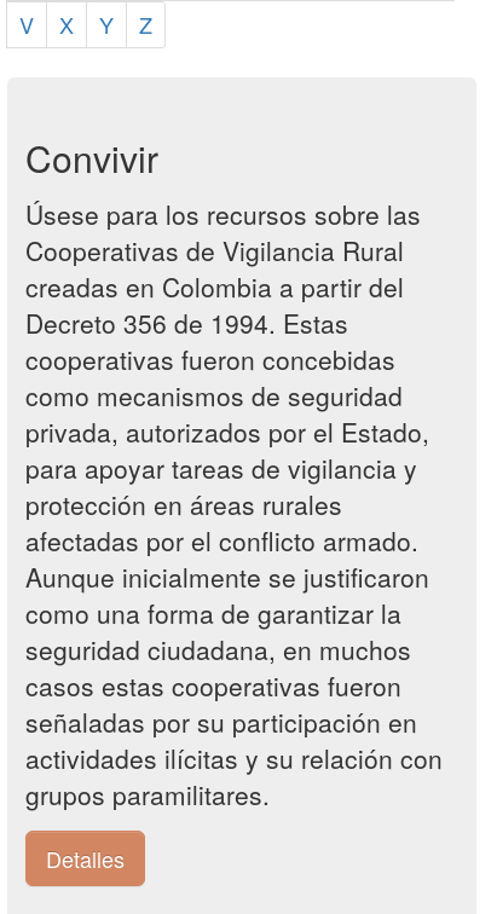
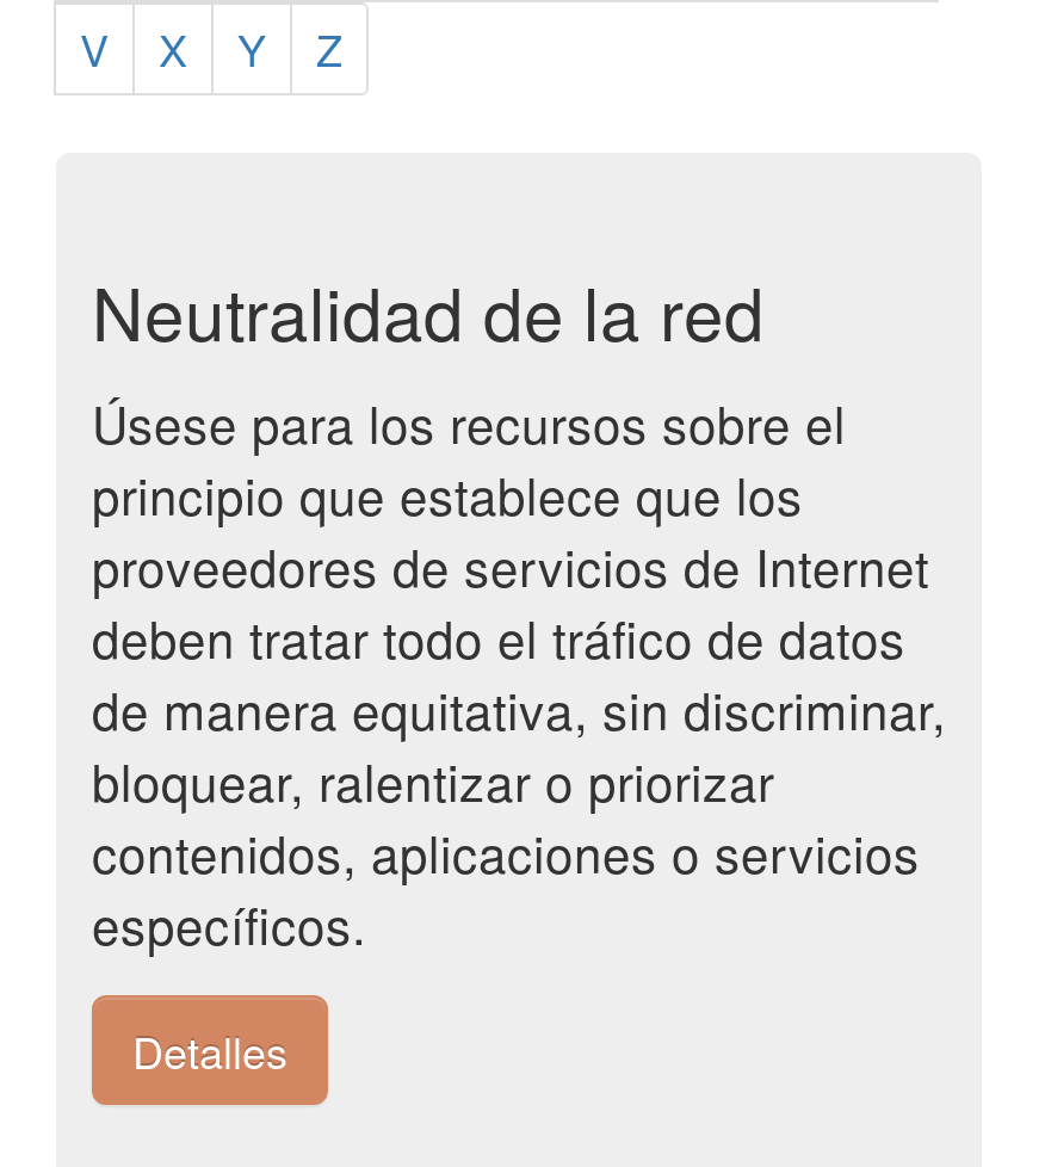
[25,132,443,812] Convivir | Úsese para los recursos sobre las | Cooperativas de Vigilancia Rural | creadas en Colombia a partir del | Decreto 356 de 1994. Estas | cooperativas fueron concebidas | como mecanismos de seguridad | privada, autorizados por el Estado, | para apoyar tareas de vigilancia y | protección en áreas rurales | afectadas por el conflicto armado. | Aunque inicialmente se justificaron | como una forma de garantizar la | seguridad ciudadana, en muchos | casos estas cooperativas fueron | señaladas por su participación en | actividades ilícitas y su relación con | grupos paramilitares. -> [92,260,946,959] Neutralidad de la red | Úsese para los recursos sobre el | principio que establece que los | proveedores de servicios de Internet | deben tratar todo el tráfico de datos | de manera equitativa, sin discriminar, | bloquear, ralentizar o priorizar | contenidos, aplicaciones o servicios | específicos.

